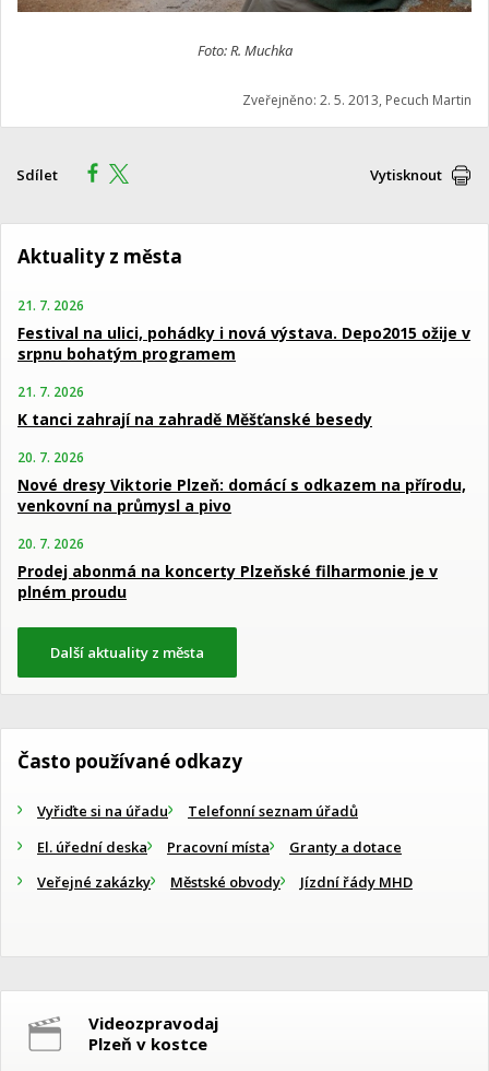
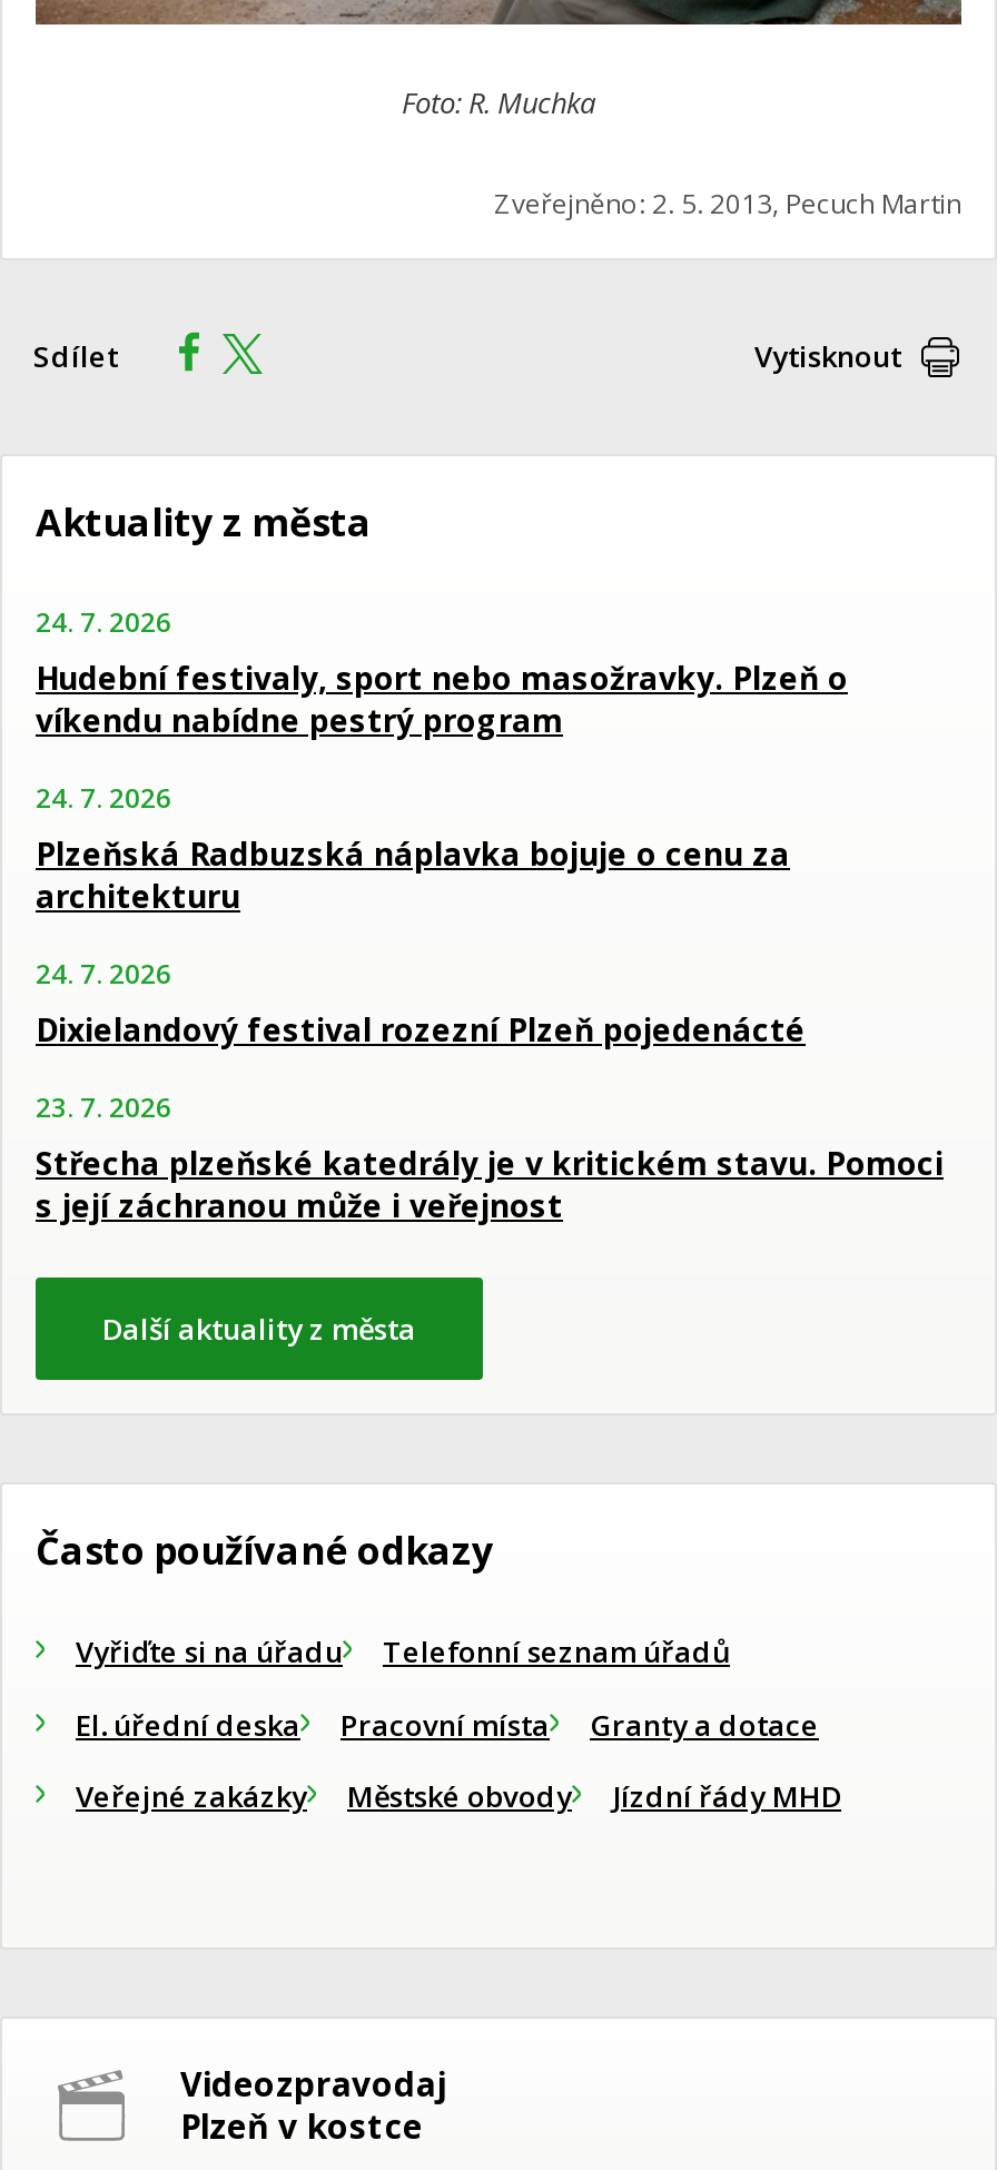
[17,296,470,364] 21. 7. 2026 | Festival na ulici, pohádky i nová výstava. Depo2015 ožije v | srpnu bohatým programem -> [36,604,848,742] 24. 7. 2026 | Hudební festivaly, sport nebo masožravky. Plzeň o | víkendu nabídne pestrý program
[17,383,372,430] 21. 7. 2026 | K tanci zahrají na zahradě Měšťanské besedy -> [36,780,790,918] 24. 7. 2026 | Plzeňská Radbuzská náplavka bojuje o cenu za | architekturu
[17,448,466,516] 20. 7. 2026 | Nové dresy Viktorie Plzeň: domácí s odkazem na přírodu, | venkovní na průmysl a pivo -> [36,955,806,1051] 24. 7. 2026 | Dixielandový festival rozezní Plzeň pojedenácté
[17,535,438,602] 20. 7. 2026 | Prodej abonmá na koncerty Plzeňské filharmonie je v | plném proudu -> [36,1089,944,1227] 23. 7. 2026 | Střecha plzeňské katedrály je v kritickém stavu. Pomoci | s její záchranou může i veřejnost

